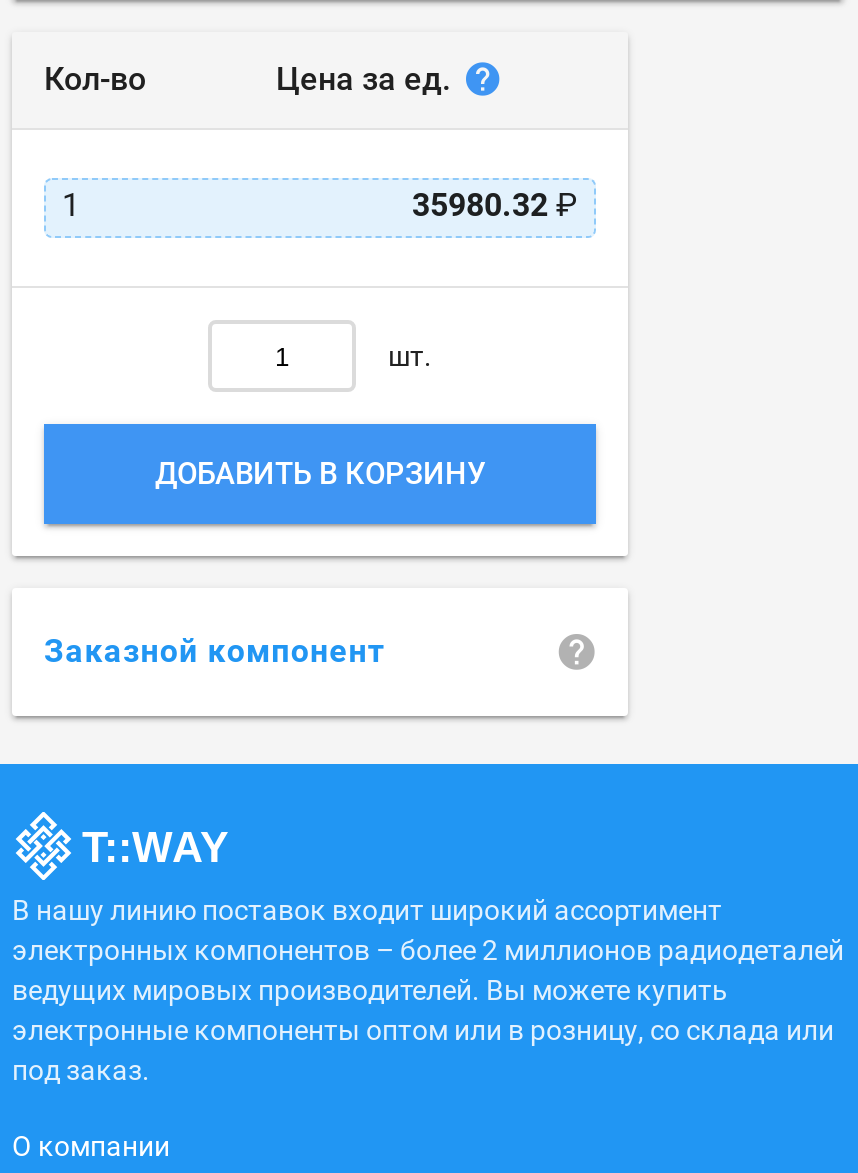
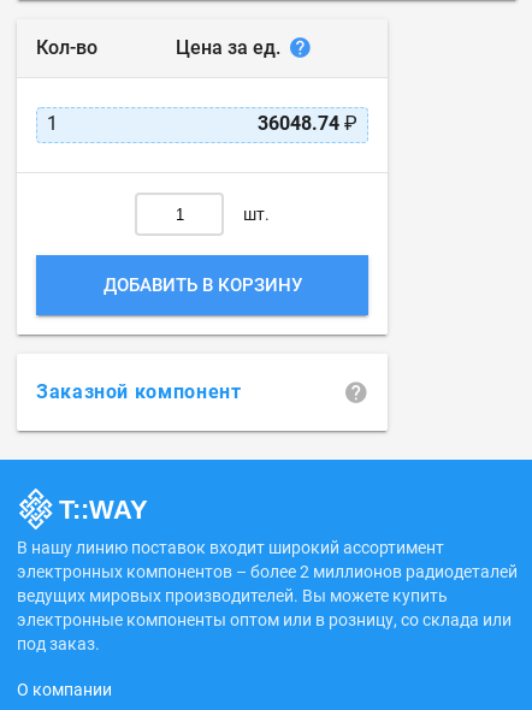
[412,186,578,224] 35980.32 ₽ -> [258,112,357,135] 36048.74 ₽

